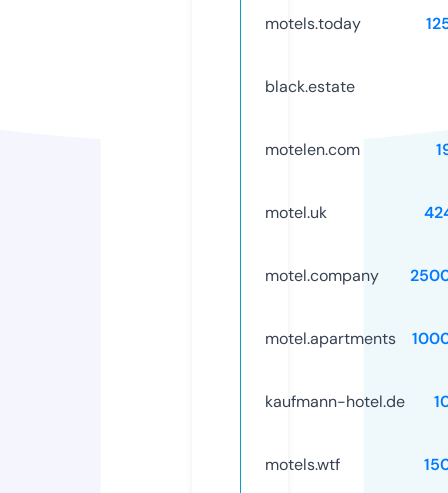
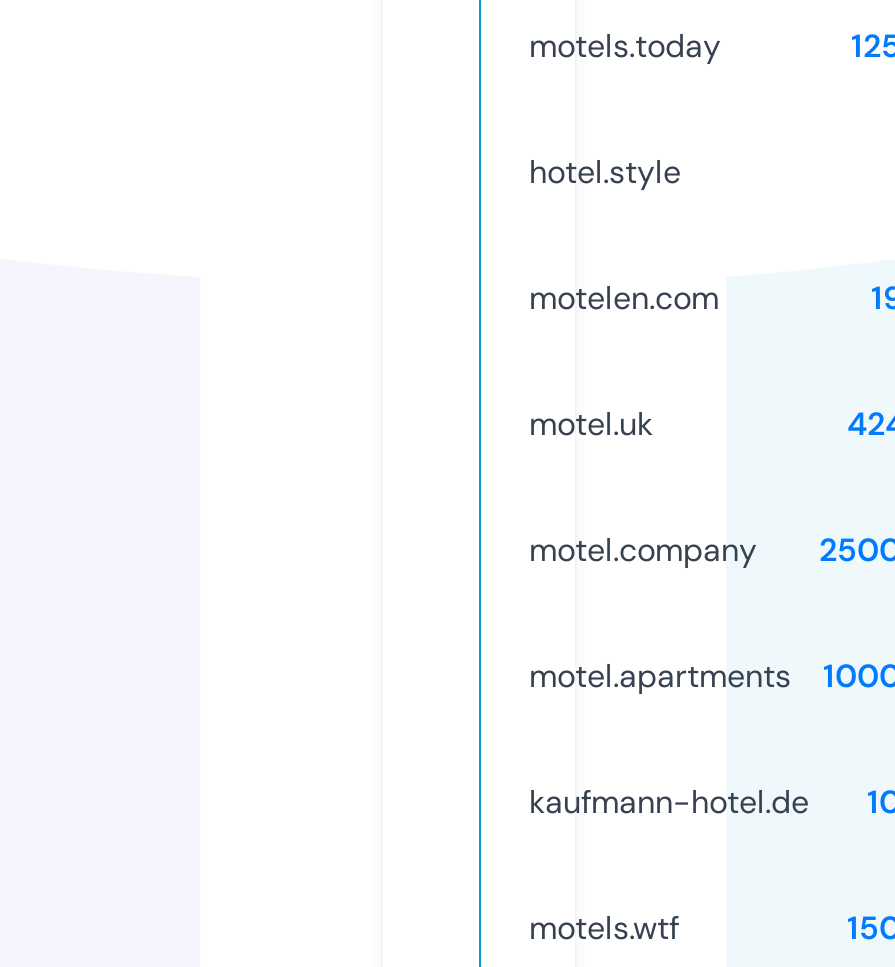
[265,76,355,97] black.estate -> [529,151,681,193] hotel.style

